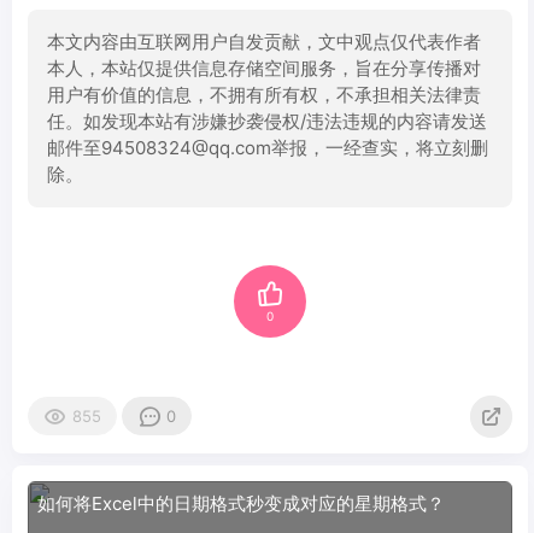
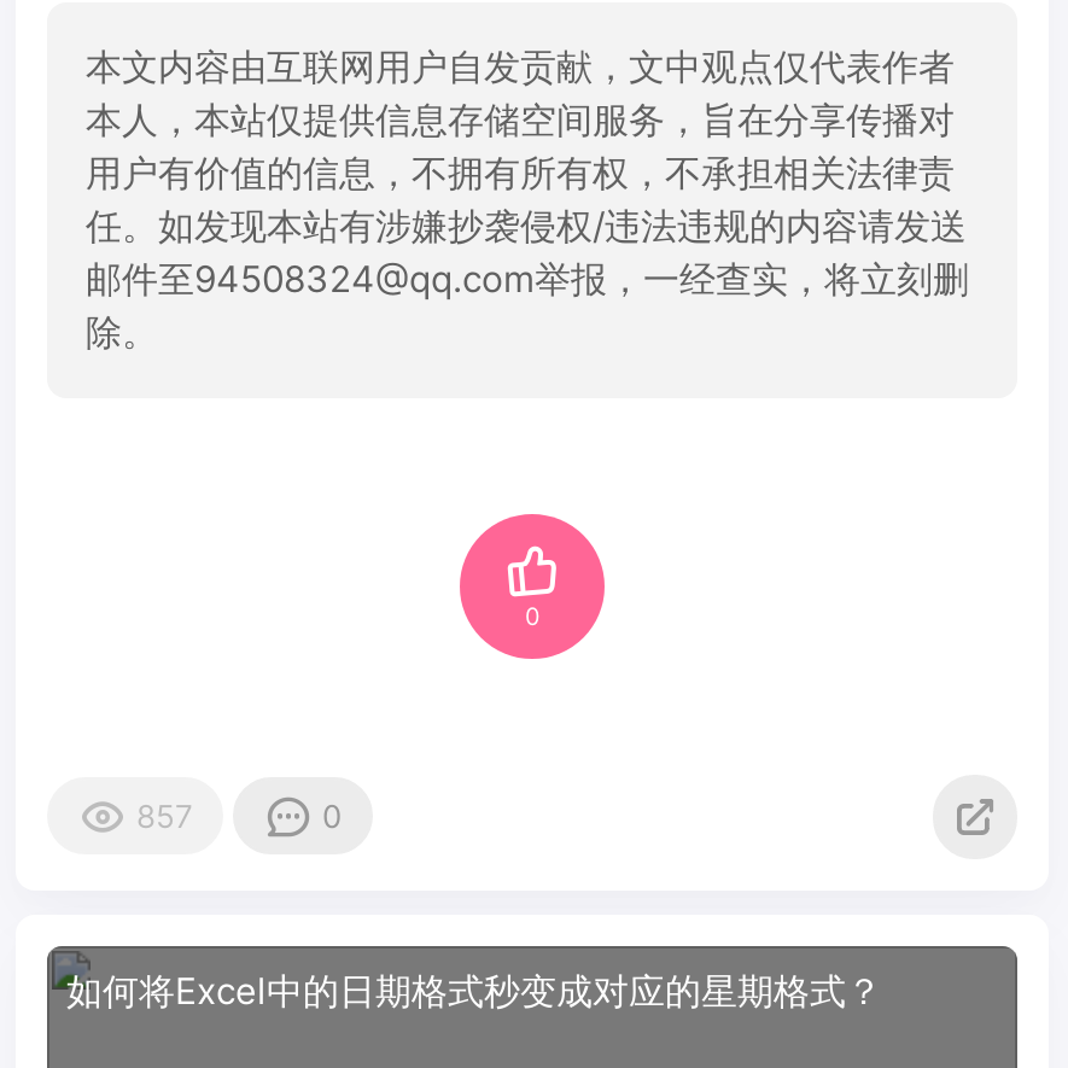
[72,406,101,425] 855 -> [136,795,192,834] 857

